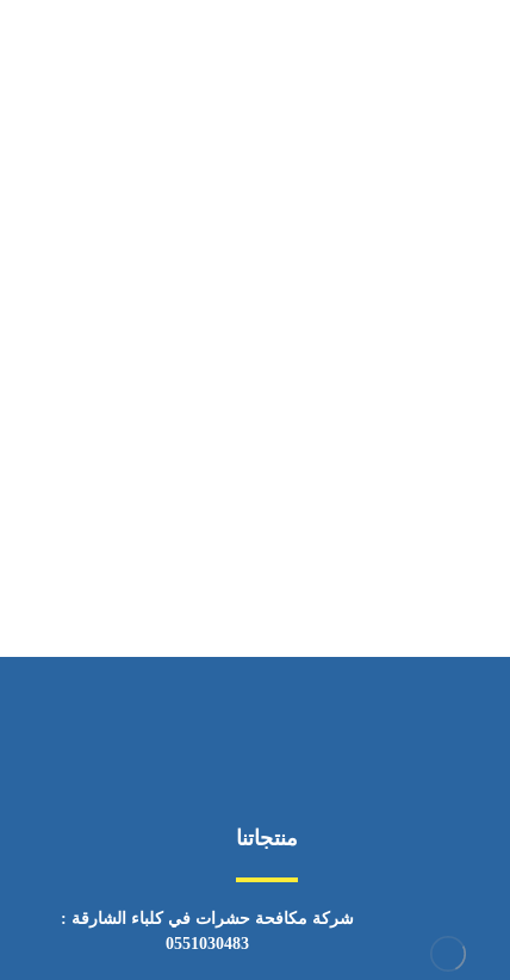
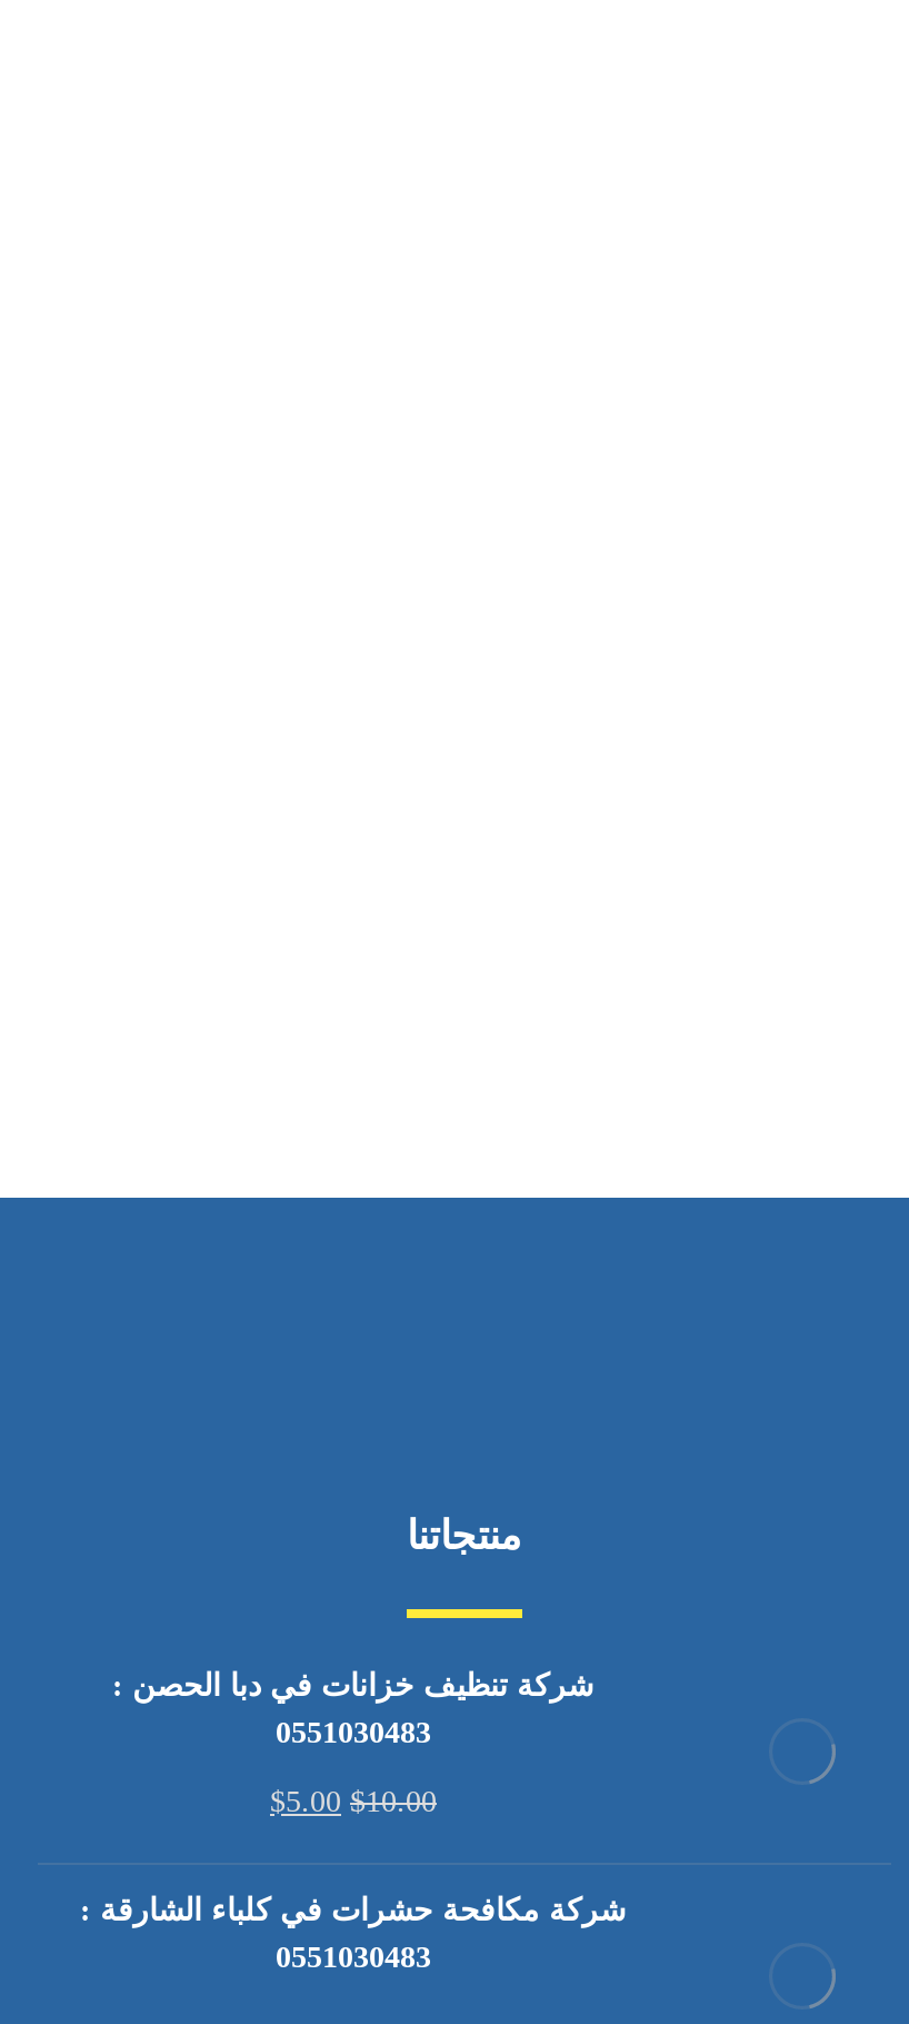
none -> [112,1669,595,1818] شركة تنظيف خزانات في دبا الحصن : | 0551030483 | $10.00 | $5.00

